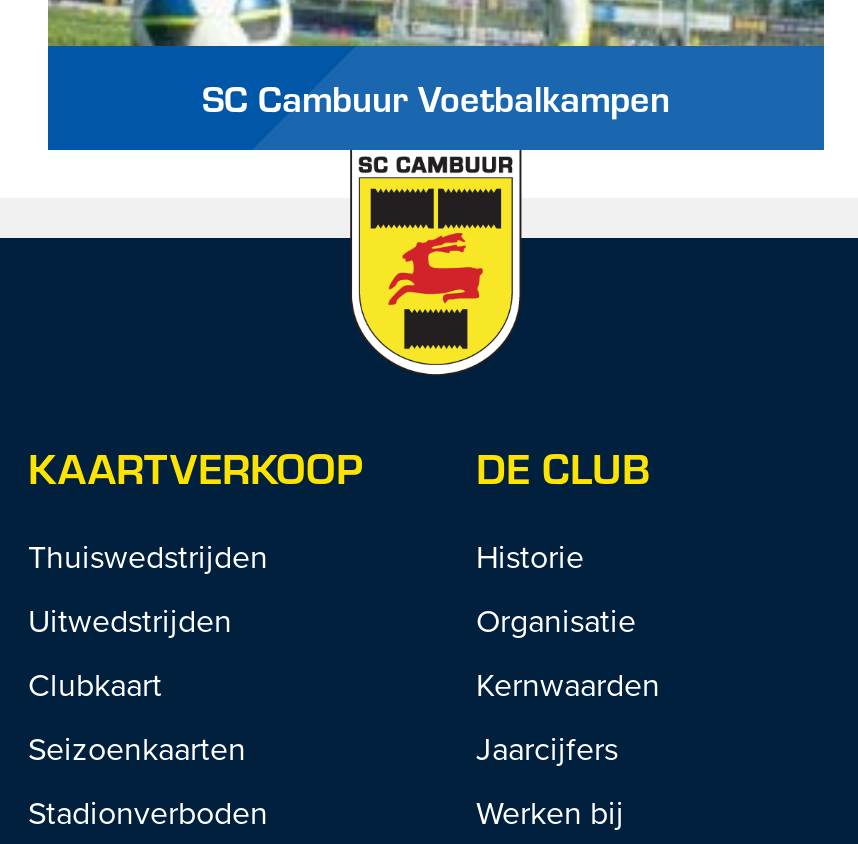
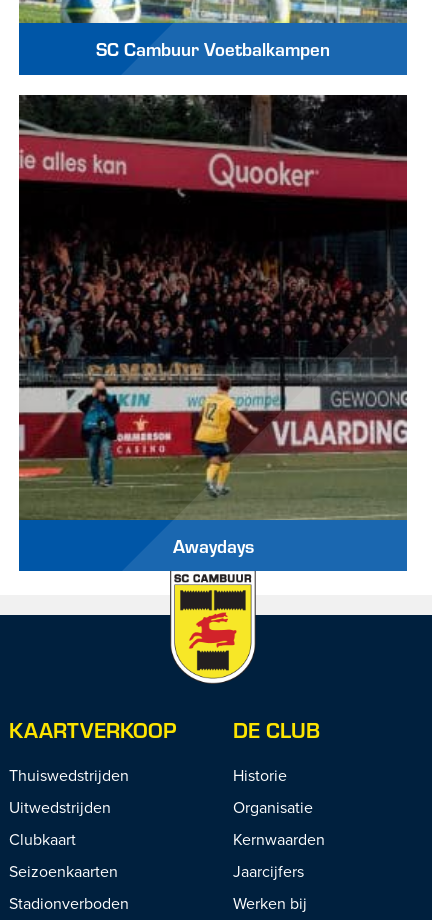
none -> [18,76,408,558] [image] | Awaydays

